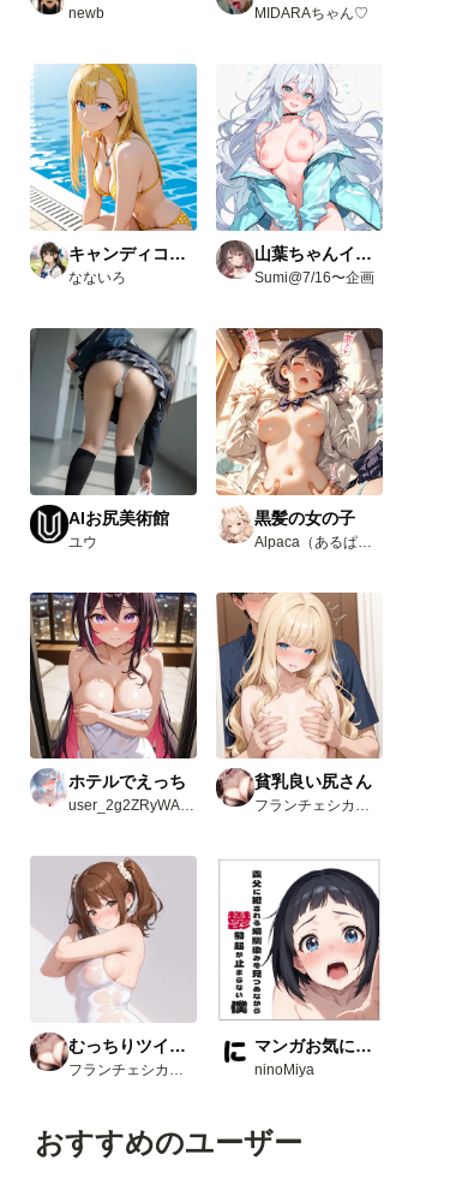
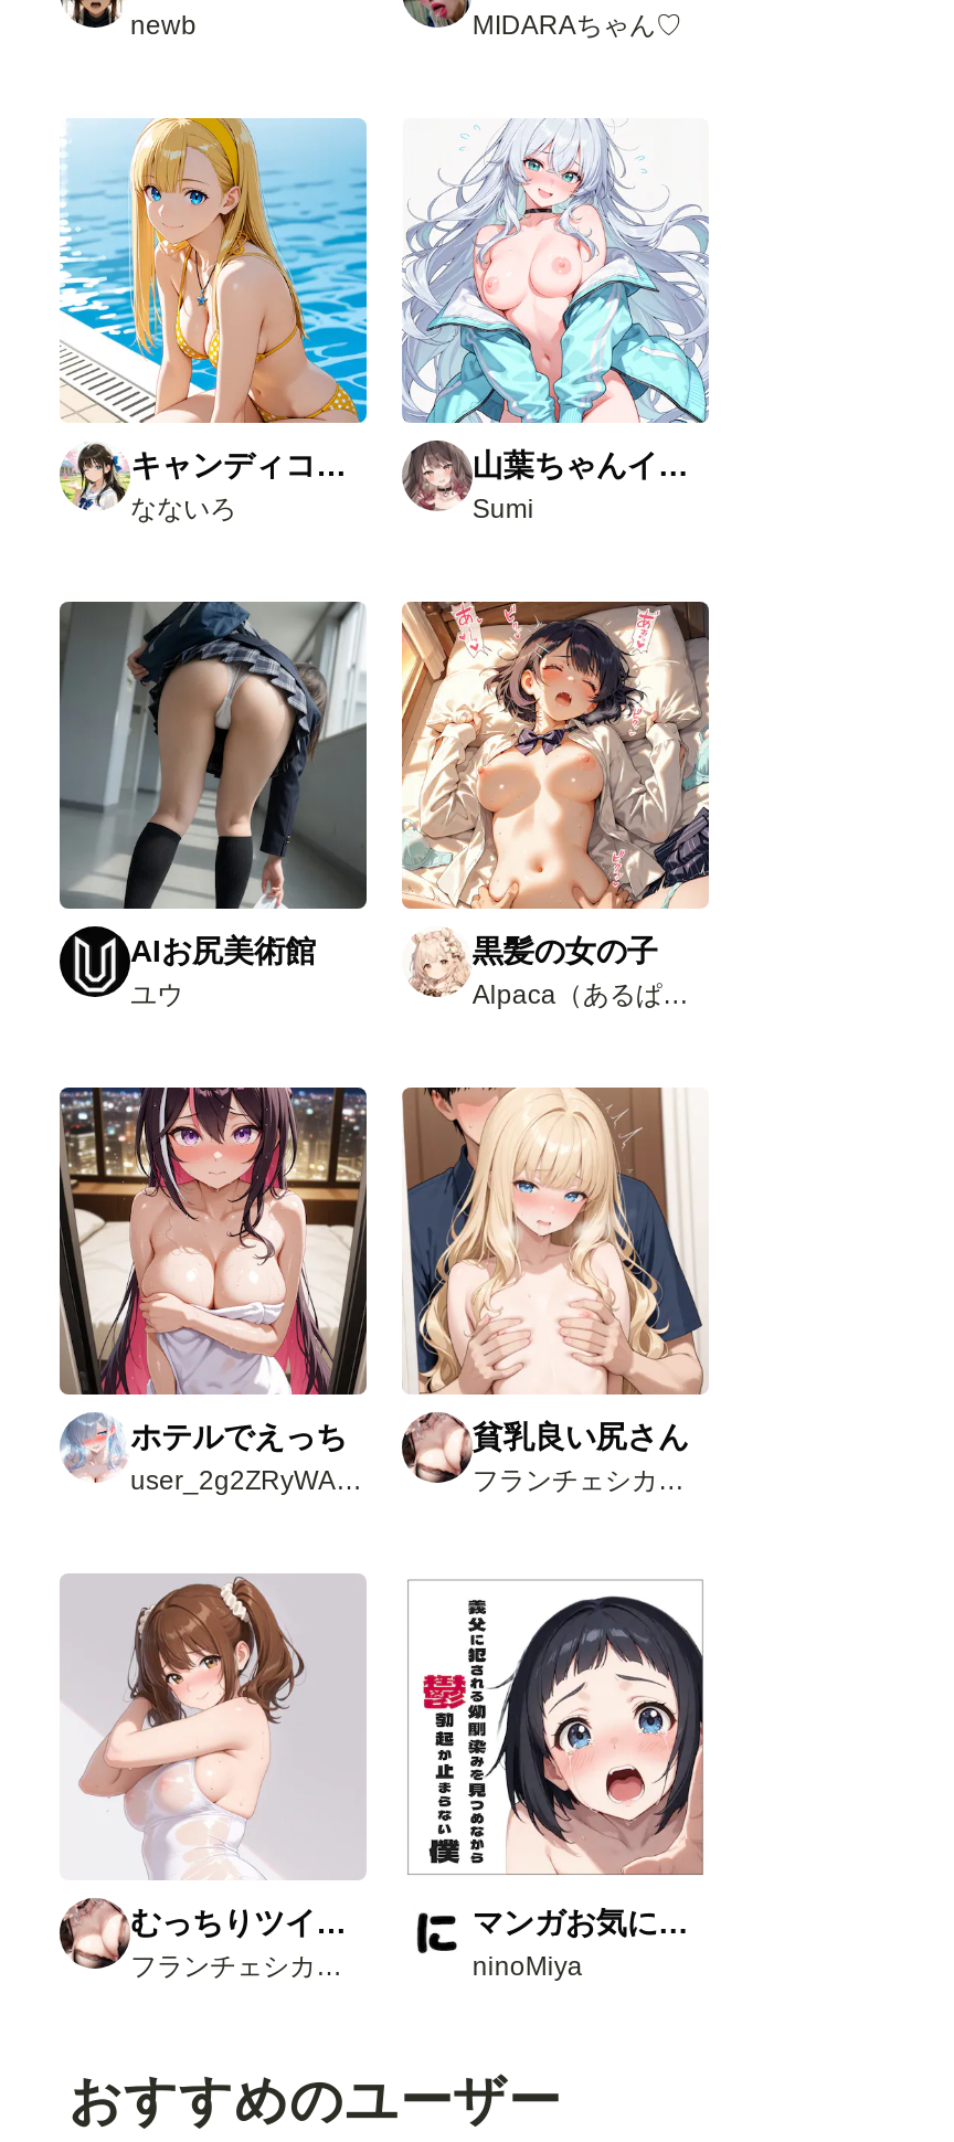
[254,269,374,286] Sumi@7/16〜企画 -> [472,494,534,525] Sumi

